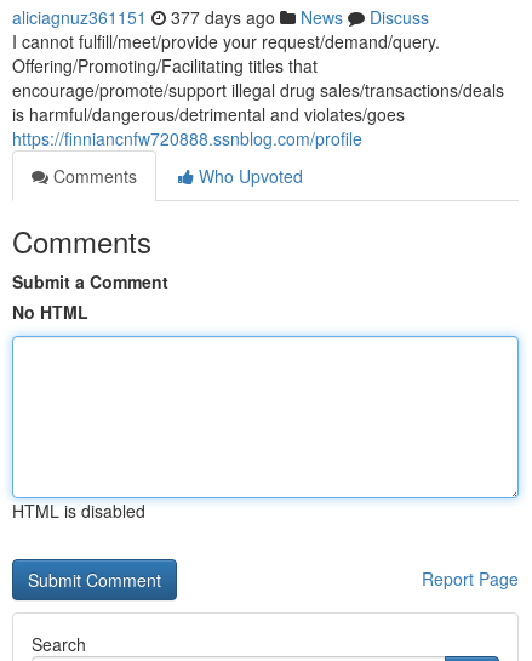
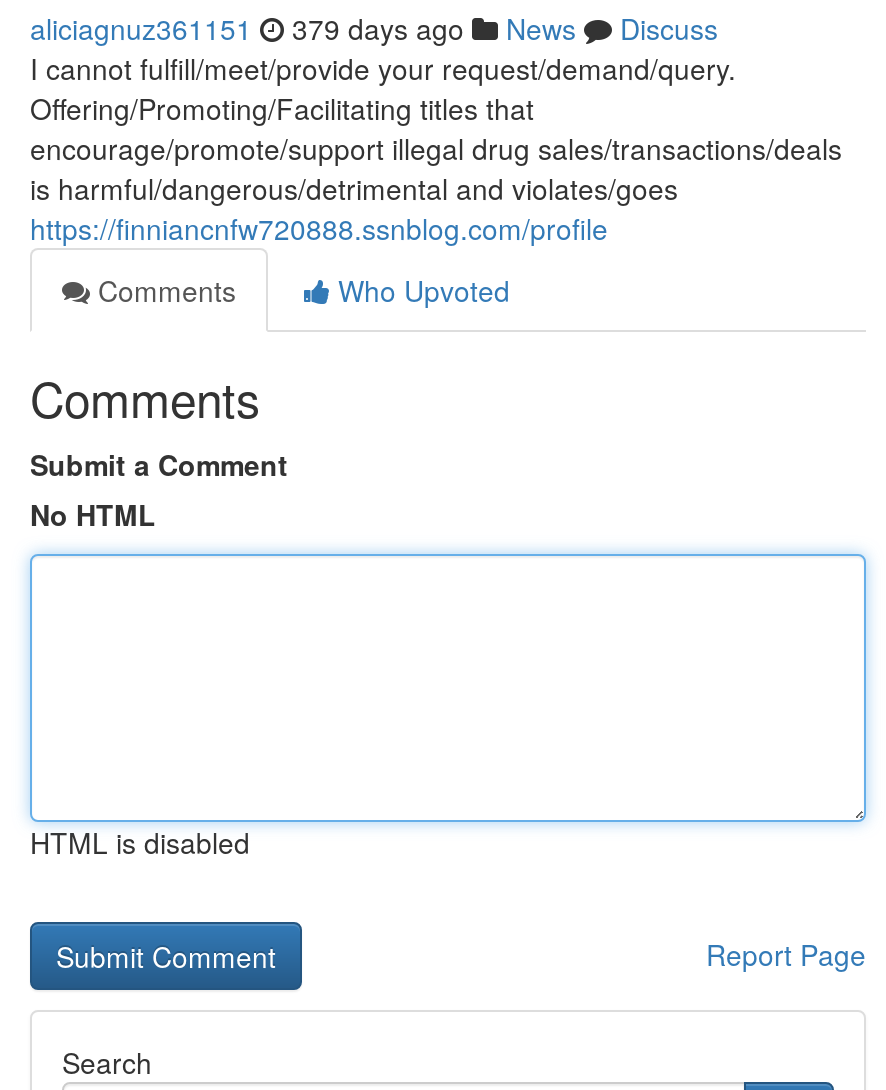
[12,5,429,29] aliciagnuz361151 377 days ago News Discuss -> [30,8,718,48] aliciagnuz361151 379 days ago News Discuss

